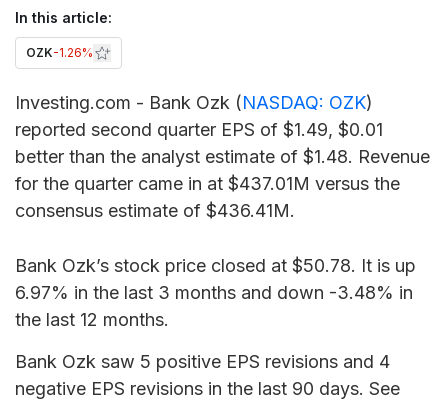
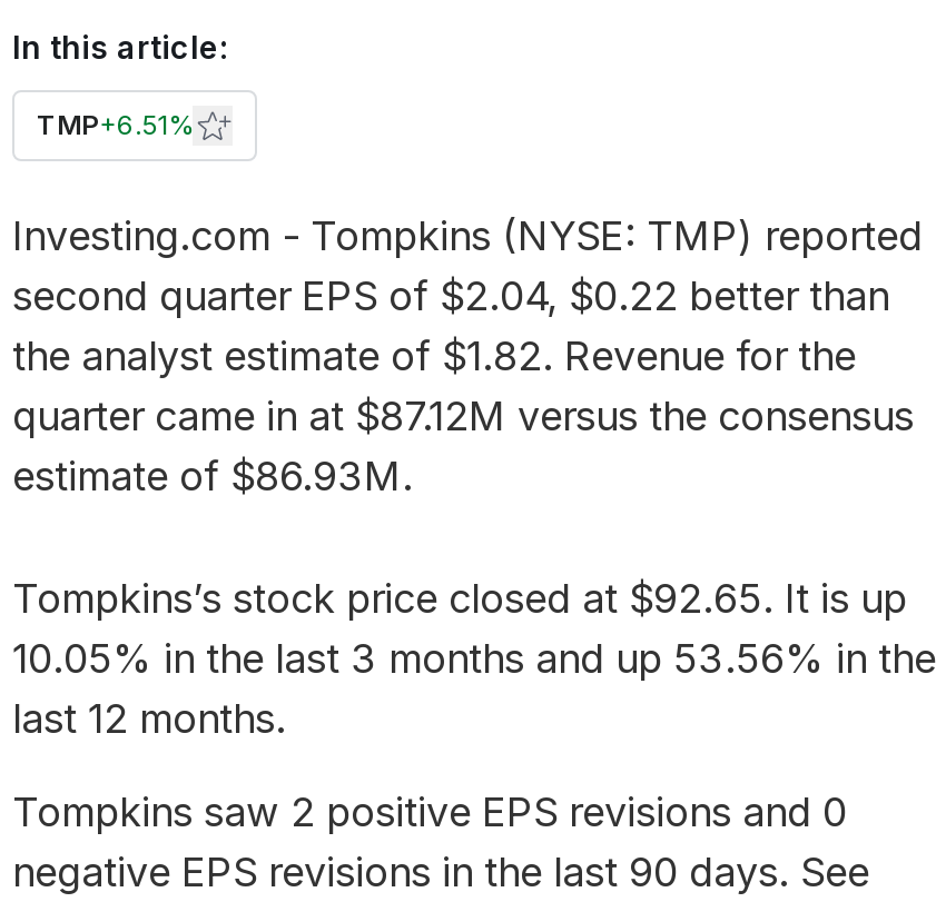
[26,45,93,60] OZK-1.26% -> [37,107,193,141] TMP+6.51%
[15,92,430,221] Investing.com - Bank Ozk (NASDAQ: OZK) | reported second quarter EPS of $1.49, $0.01 | better than the analyst estimate of $1.48. Revenue | for the quarter came in at $437.01M versus the | consensus estimate of $436.41M. -> [12,212,923,499] Investing.com - Tompkins (NYSE: TMP) reported | second quarter EPS of $2.04, $0.22 better than | the analyst estimate of $1.82. Revenue for the | quarter came in at $87.12M versus the consensus | estimate of $86.93M.
[15,255,416,330] Bank Ozk’s stock price closed at $50.78. It is up | 6.97% in the last 3 months and down -3.48% in | the last 12 months. -> [12,575,936,741] Tompkins’s stock price closed at $92.65. It is up | 10.05% in the last 3 months and up 53.56% in the | last 12 months.
[15,351,390,372] Bank Ozk saw 5 positive EPS revisions and 4 -> [12,788,847,835] Tompkins saw 2 positive EPS revisions and 0

